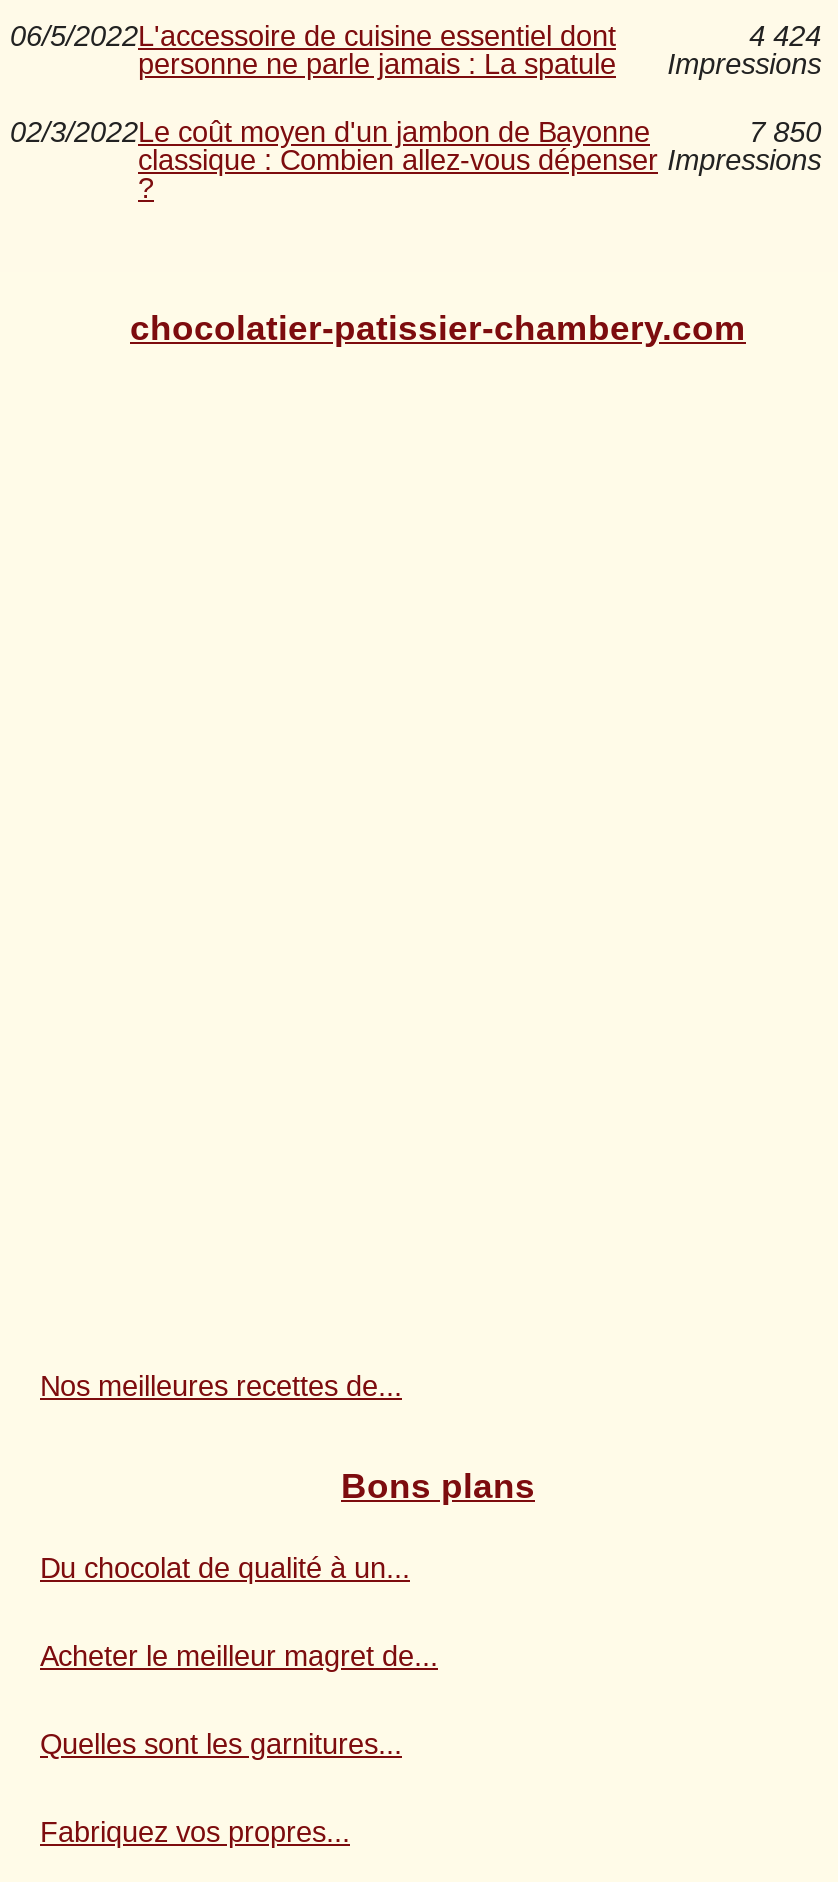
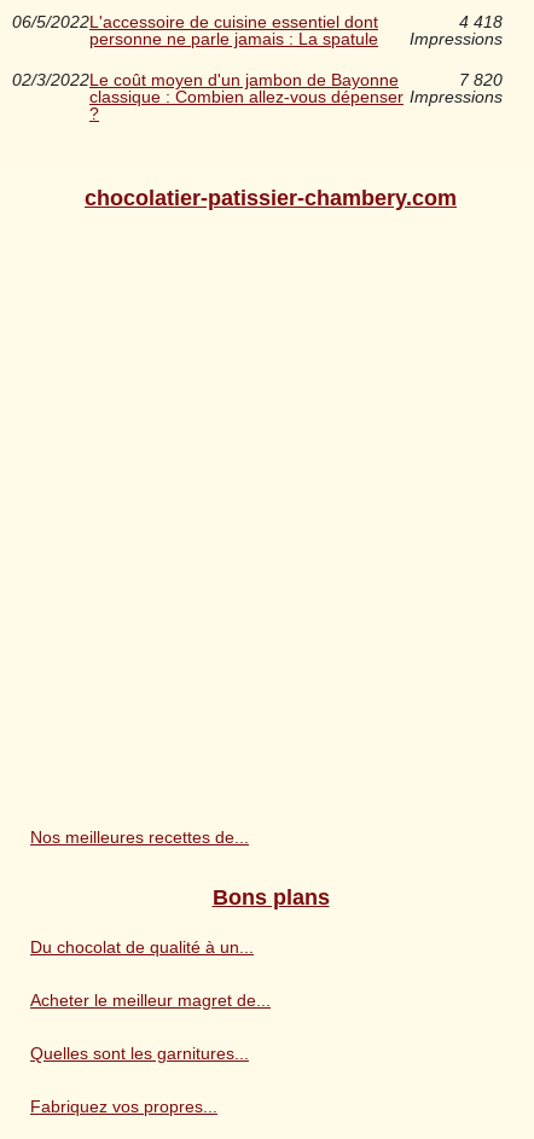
[749,21,821,53] 4 424 -> [459,12,502,32] 4 418
[749,117,821,149] 7 850 -> [459,70,502,90] 7 820

